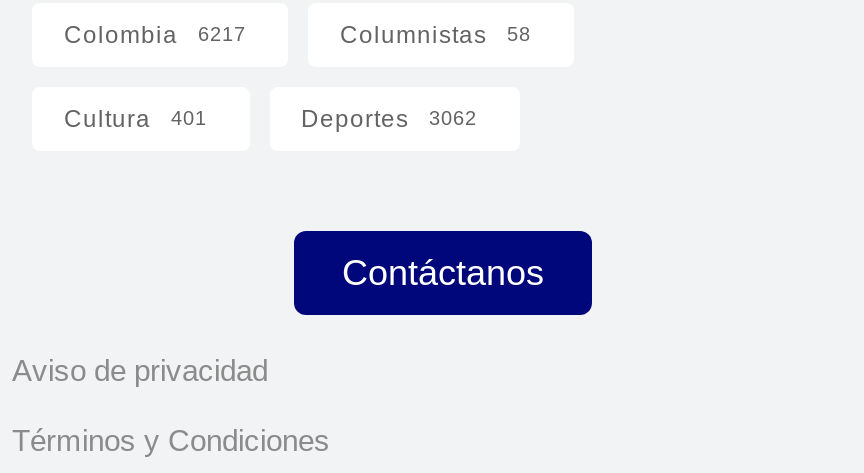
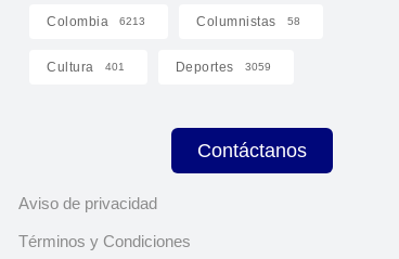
[64,21,246,49] Colombia 6217 -> [47,14,145,29] Colombia 6213
[301,105,477,133] Deportes 3062 -> [175,59,271,74] Deportes 3059

